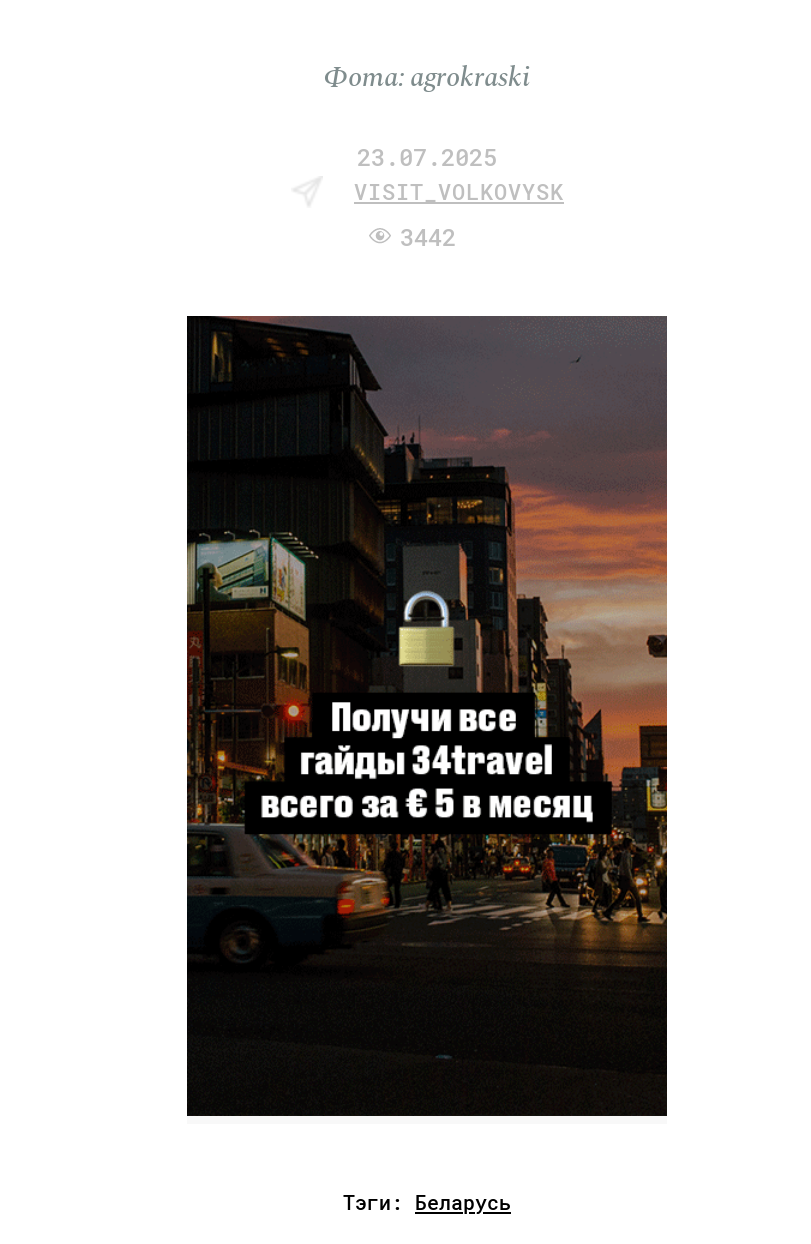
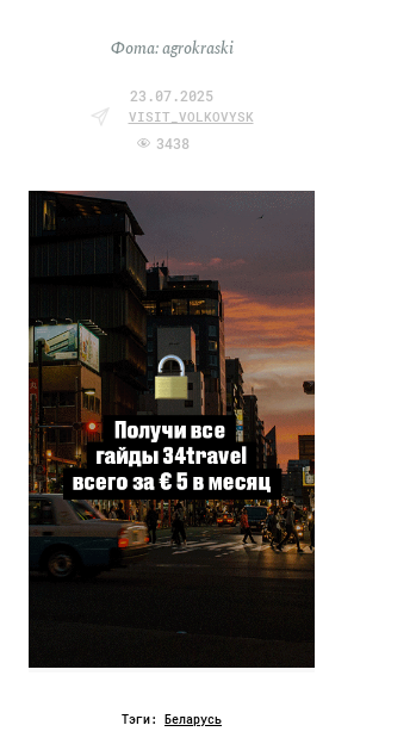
[400,220,456,252] 3442 -> [156,134,189,153] 3438

